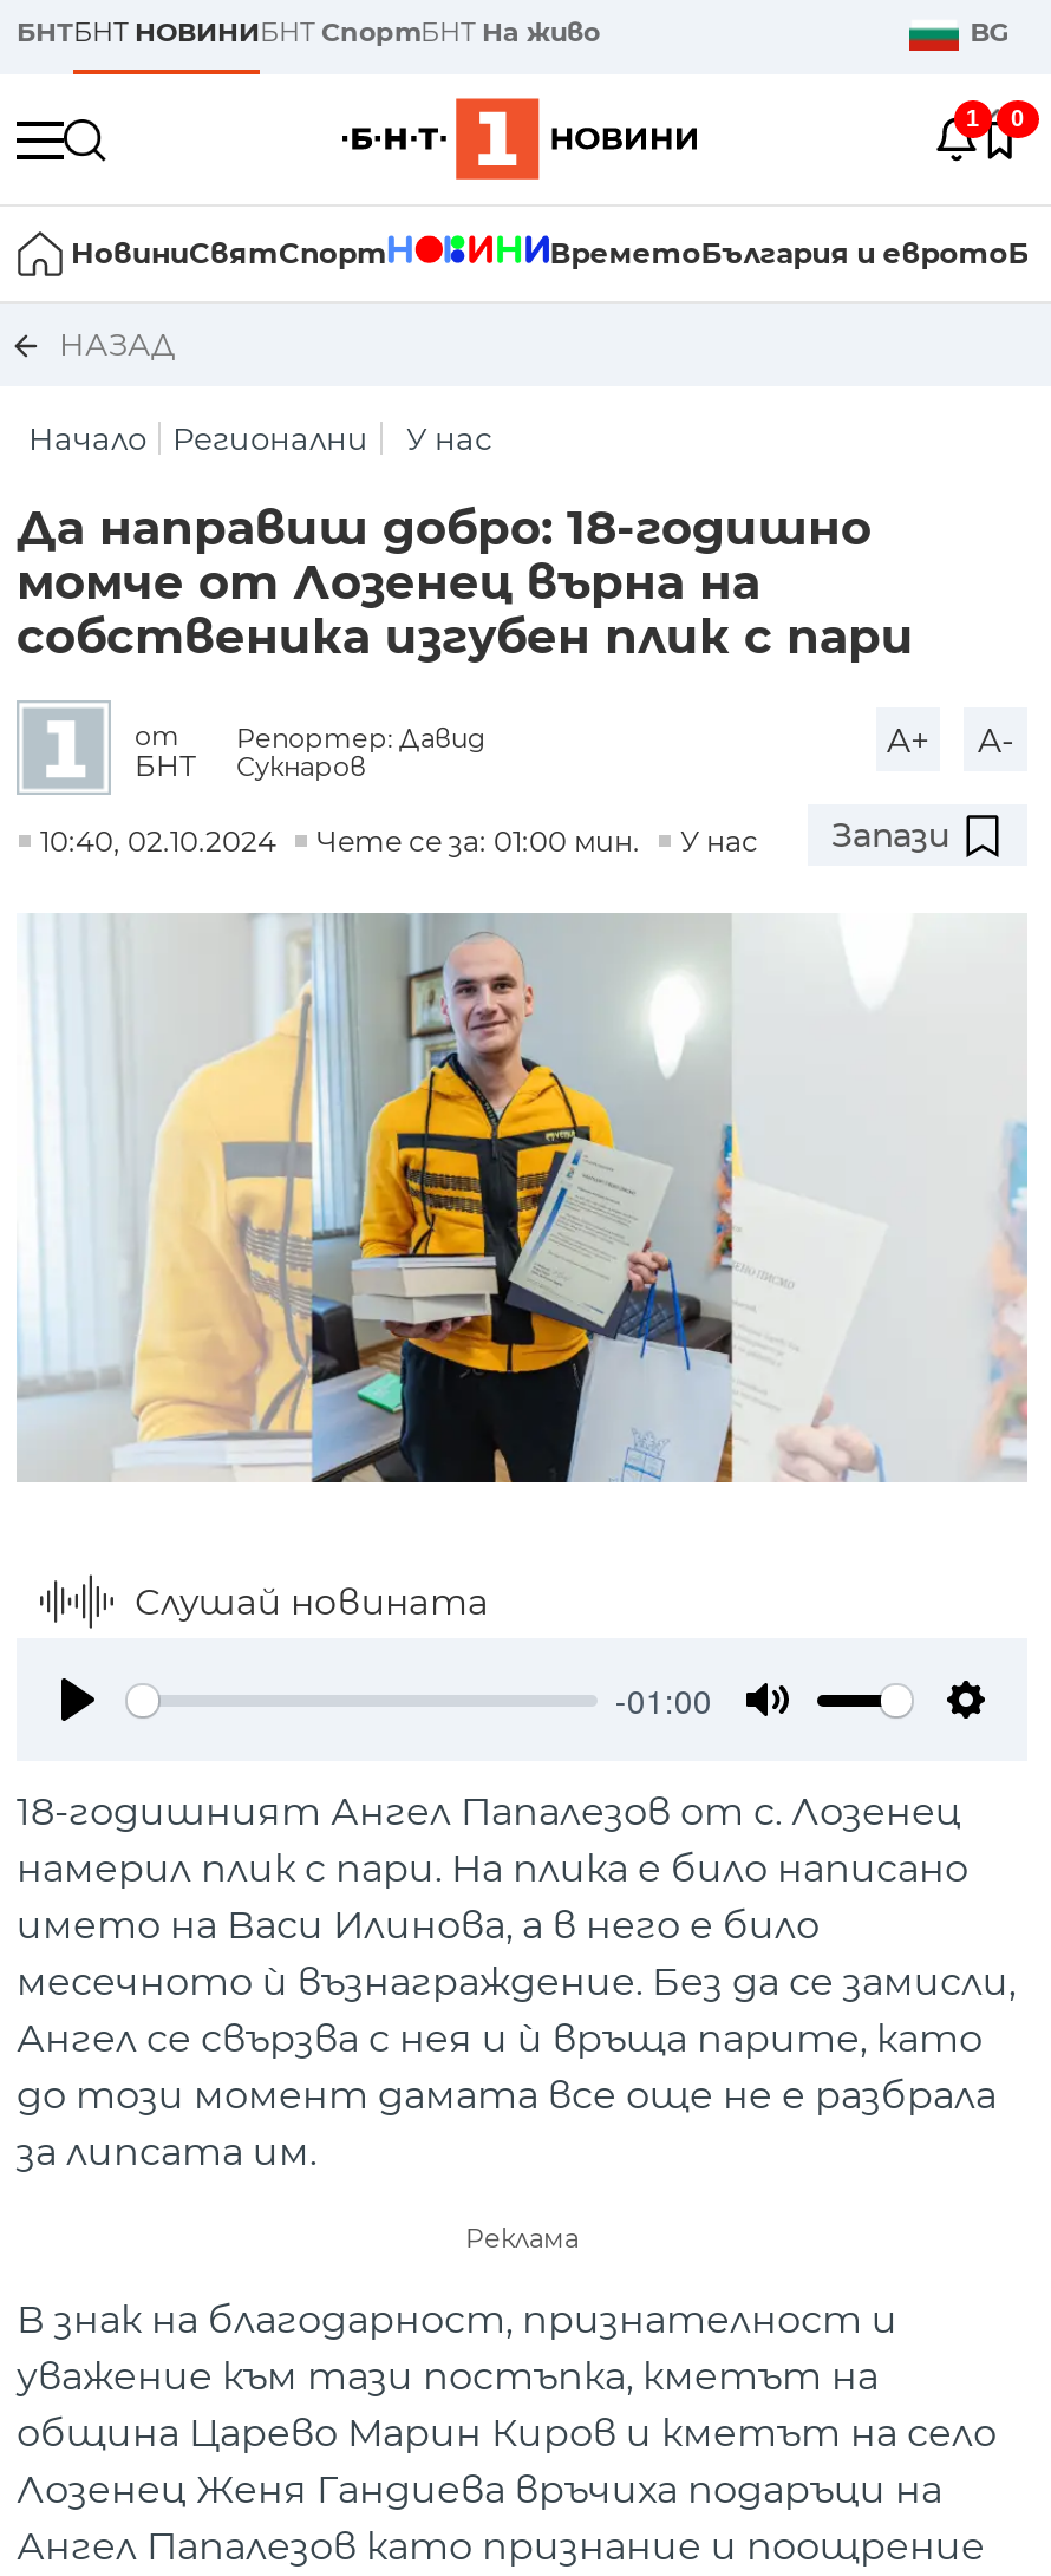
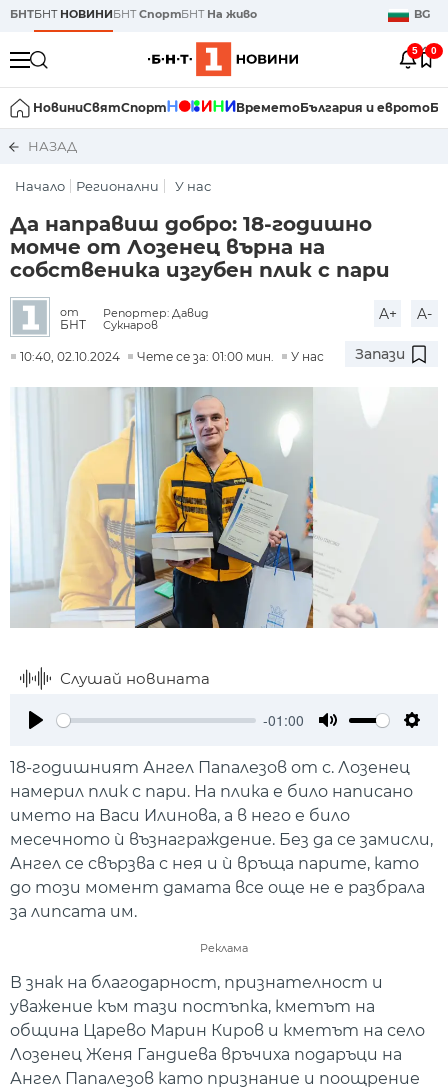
[966,106,1025,132] 1 0 -> [412,45,437,56] 5 0

